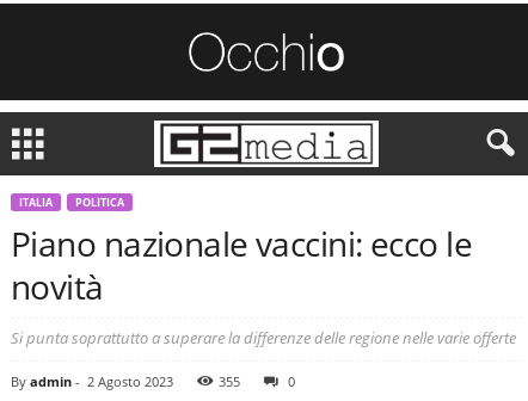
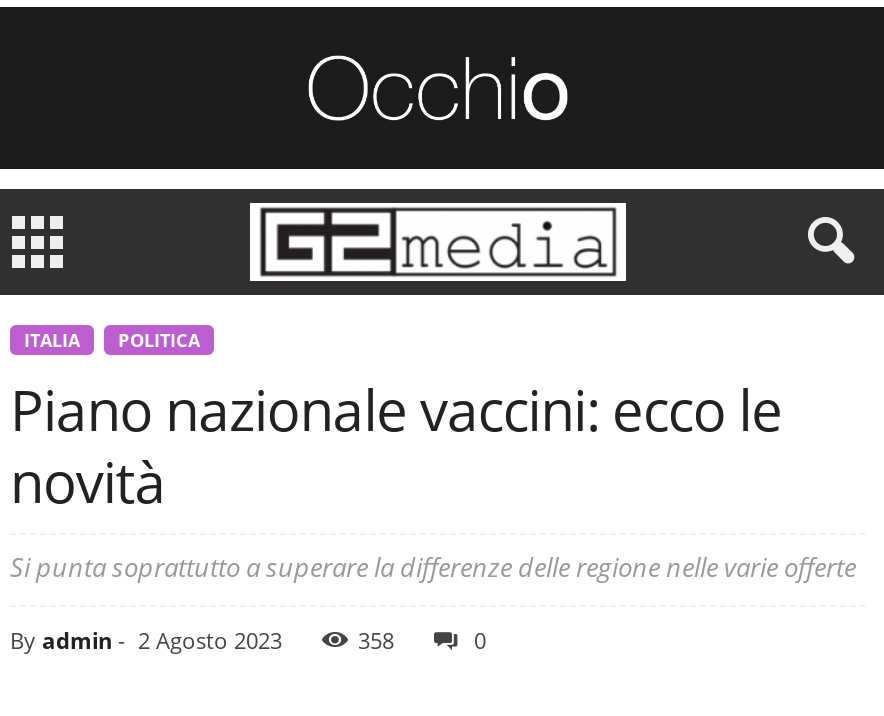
[219,372,240,390] 355 -> [358,625,394,655] 358

